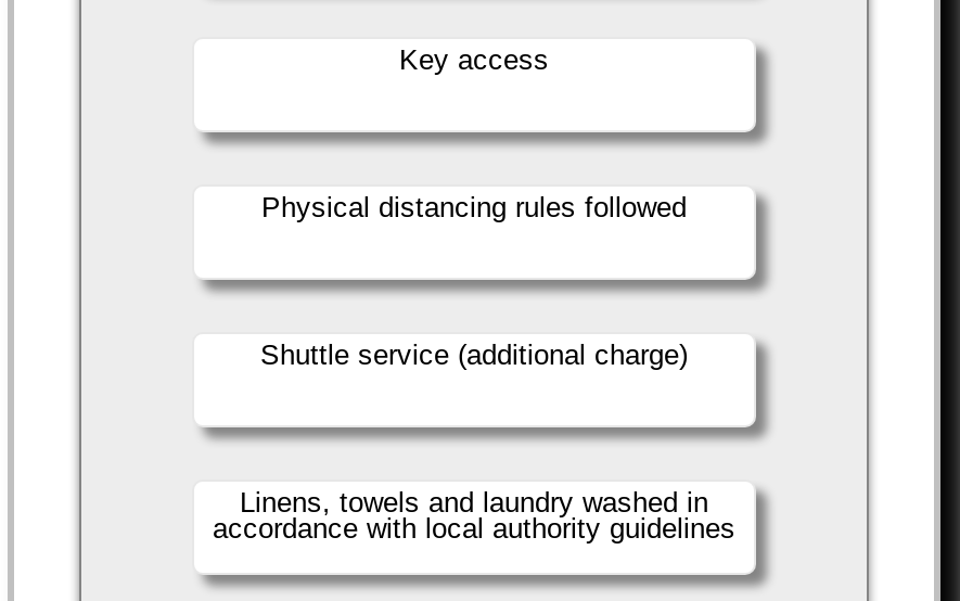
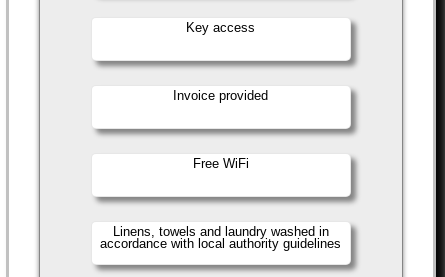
[261,191,687,223] Physical distancing rules followed -> [173,88,268,103] Invoice provided
[260,338,688,371] Shuttle service (additional charge) -> [193,156,249,171] Free WiFi

